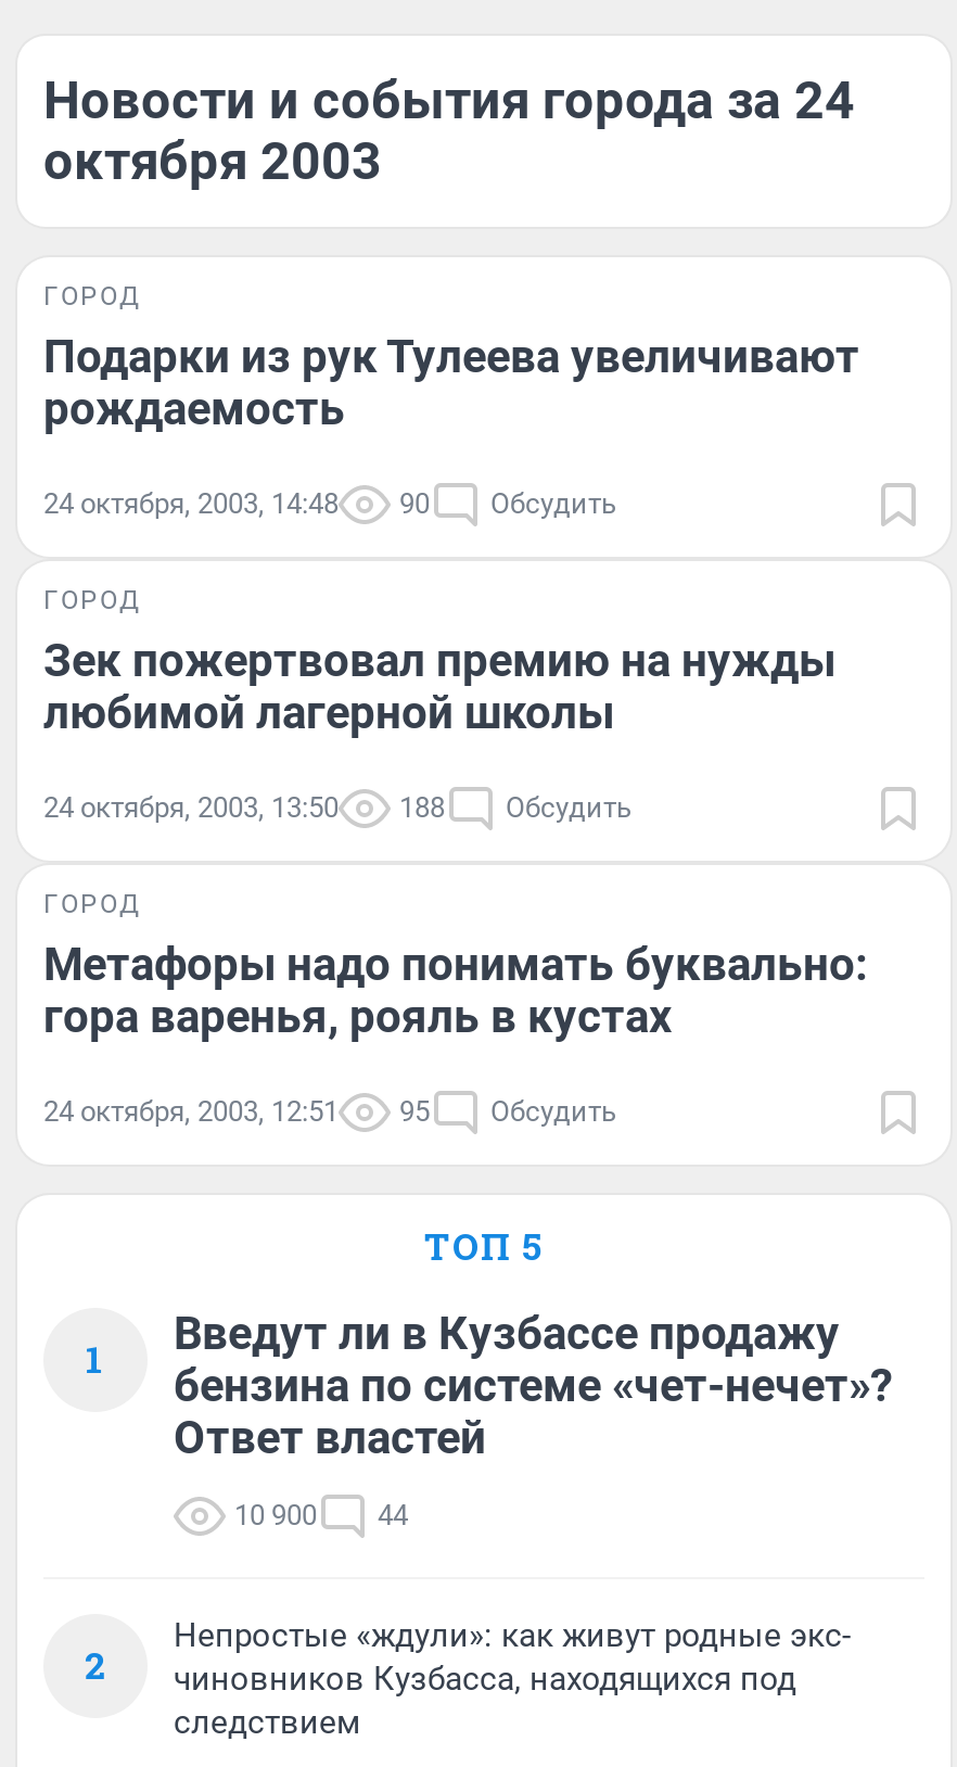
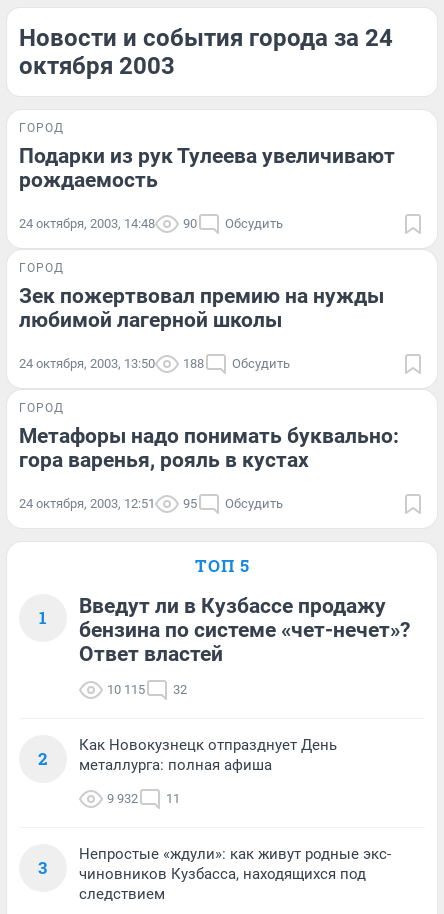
none -> [38,736,337,879] Как Новокузнецк отпразднует День | металлурга: полная афиша | 9 932 | 11 | 3
[234,1499,317,1531] 10 900 -> [107,682,145,697] 10 115
[378,1499,408,1531] 44 -> [173,682,187,697] 32

